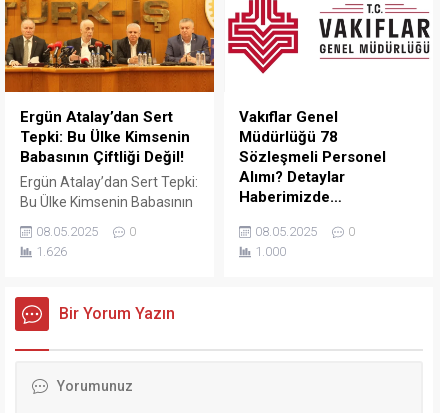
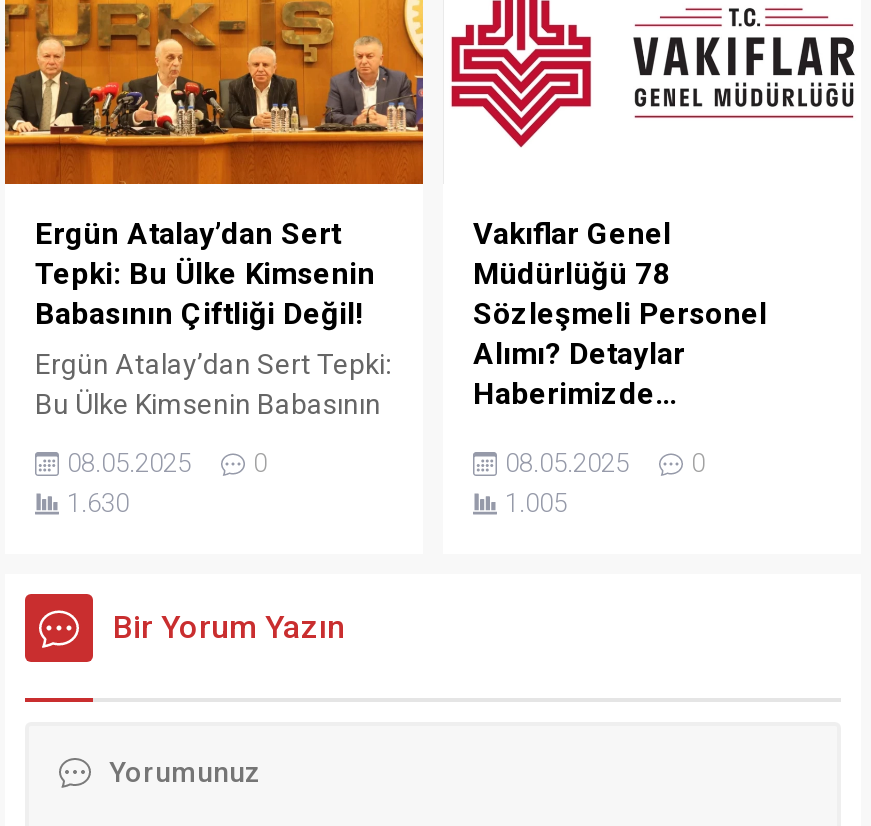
[36,244,67,259] 1.626 -> [67,487,129,517] 1.630
[255,244,286,259] 1.000 -> [505,487,567,517] 1.005

